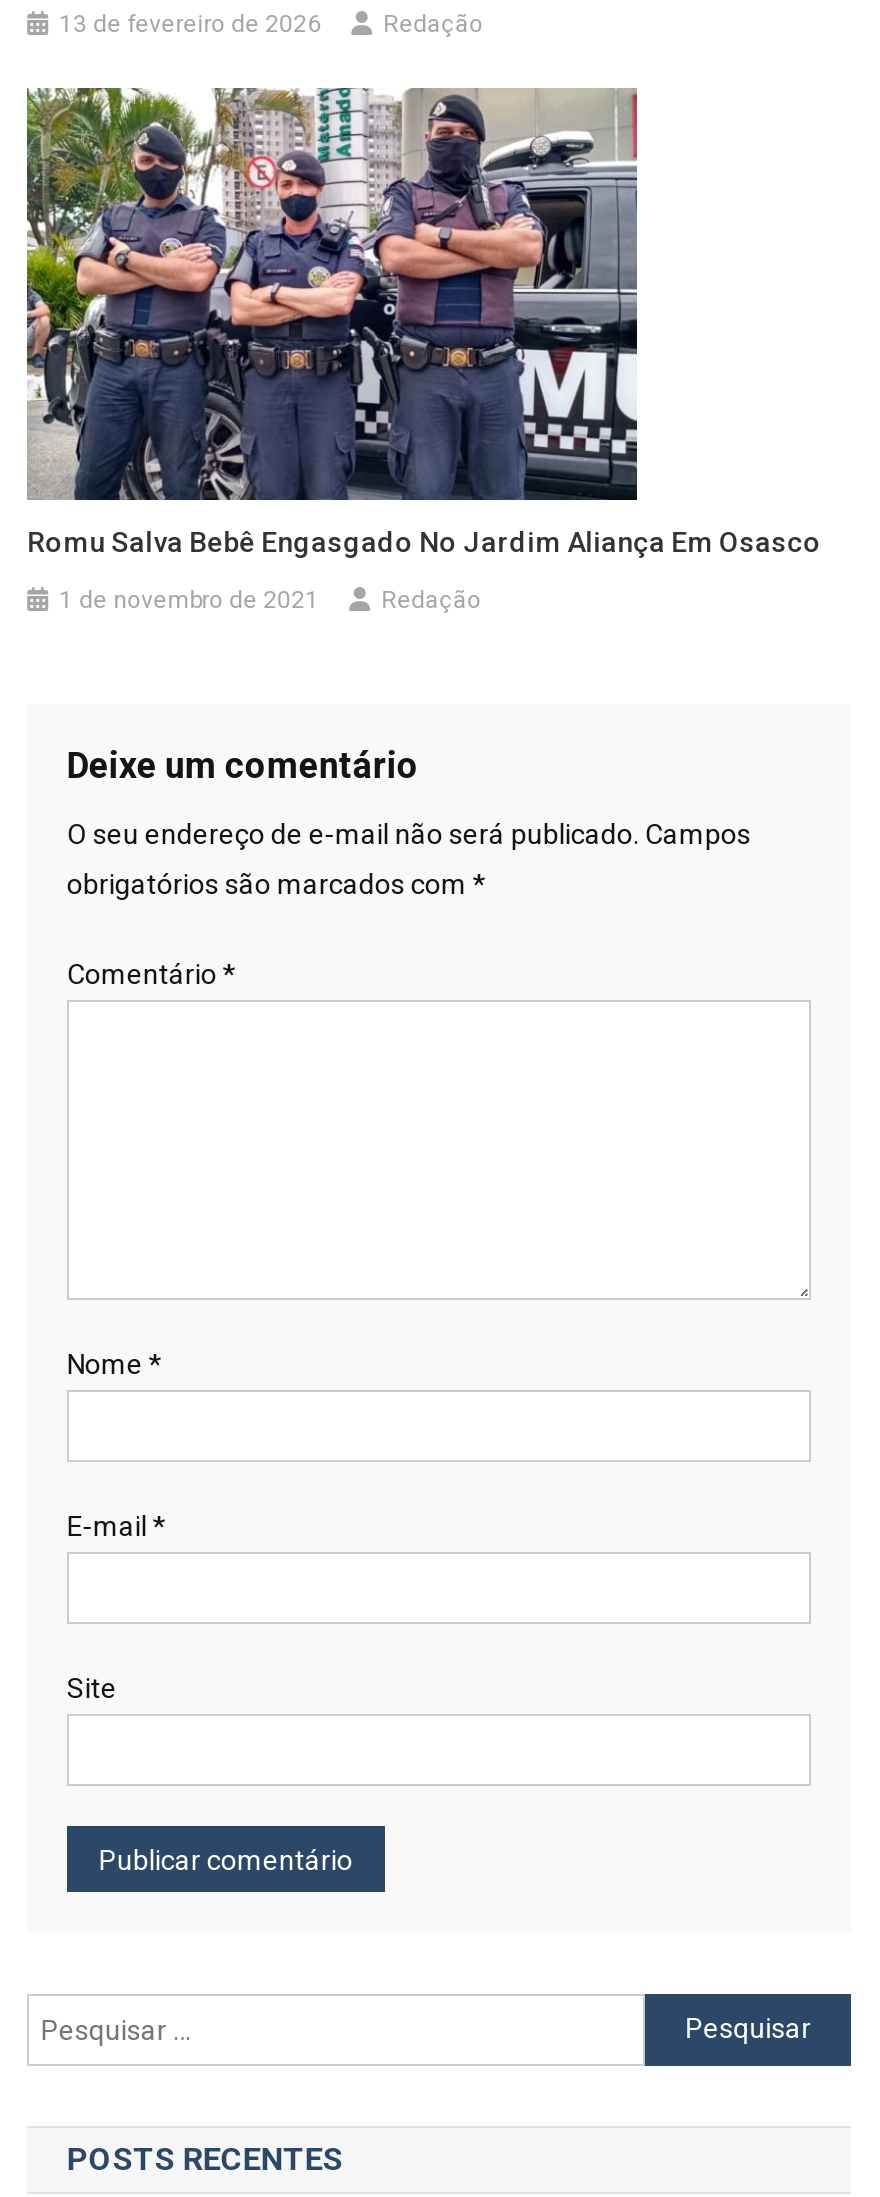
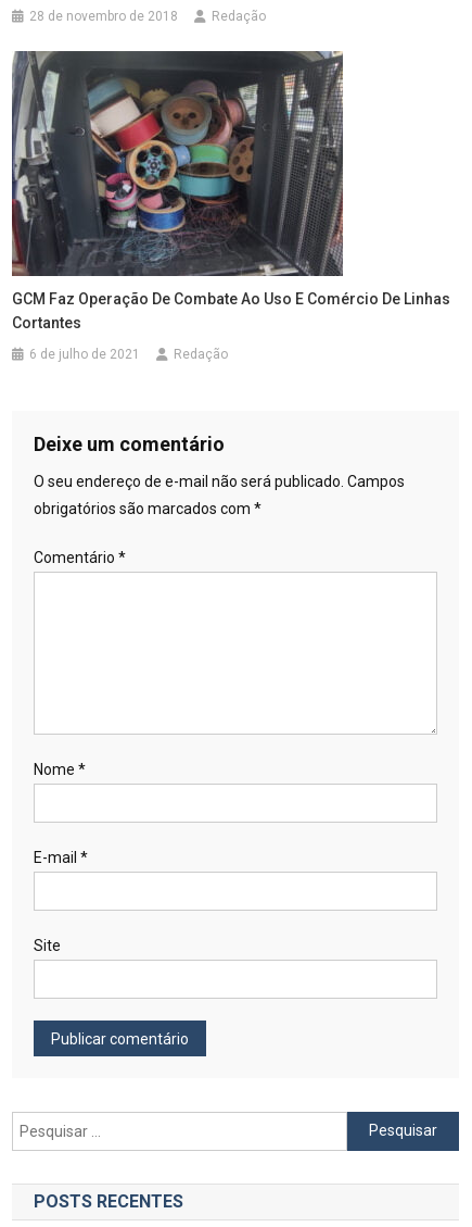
[59,10,321,38] 13 de fevereiro de 2026 -> [29,9,178,24] 28 de novembro de 2018
[25,86,821,558] [image] | Romu Salva Bebê Engasgado No Jardim Aliança Em Osasco -> [12,51,450,331] [image] | GCM Faz Operação De Combate Ao Uso E Comércio De Linhas | Cortantes
[59,586,319,614] 1 de novembro de 2021 -> [29,347,140,362] 6 de julho de 2021

